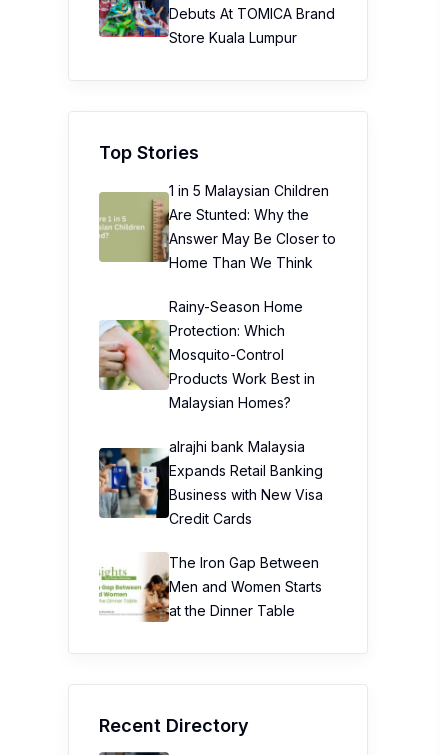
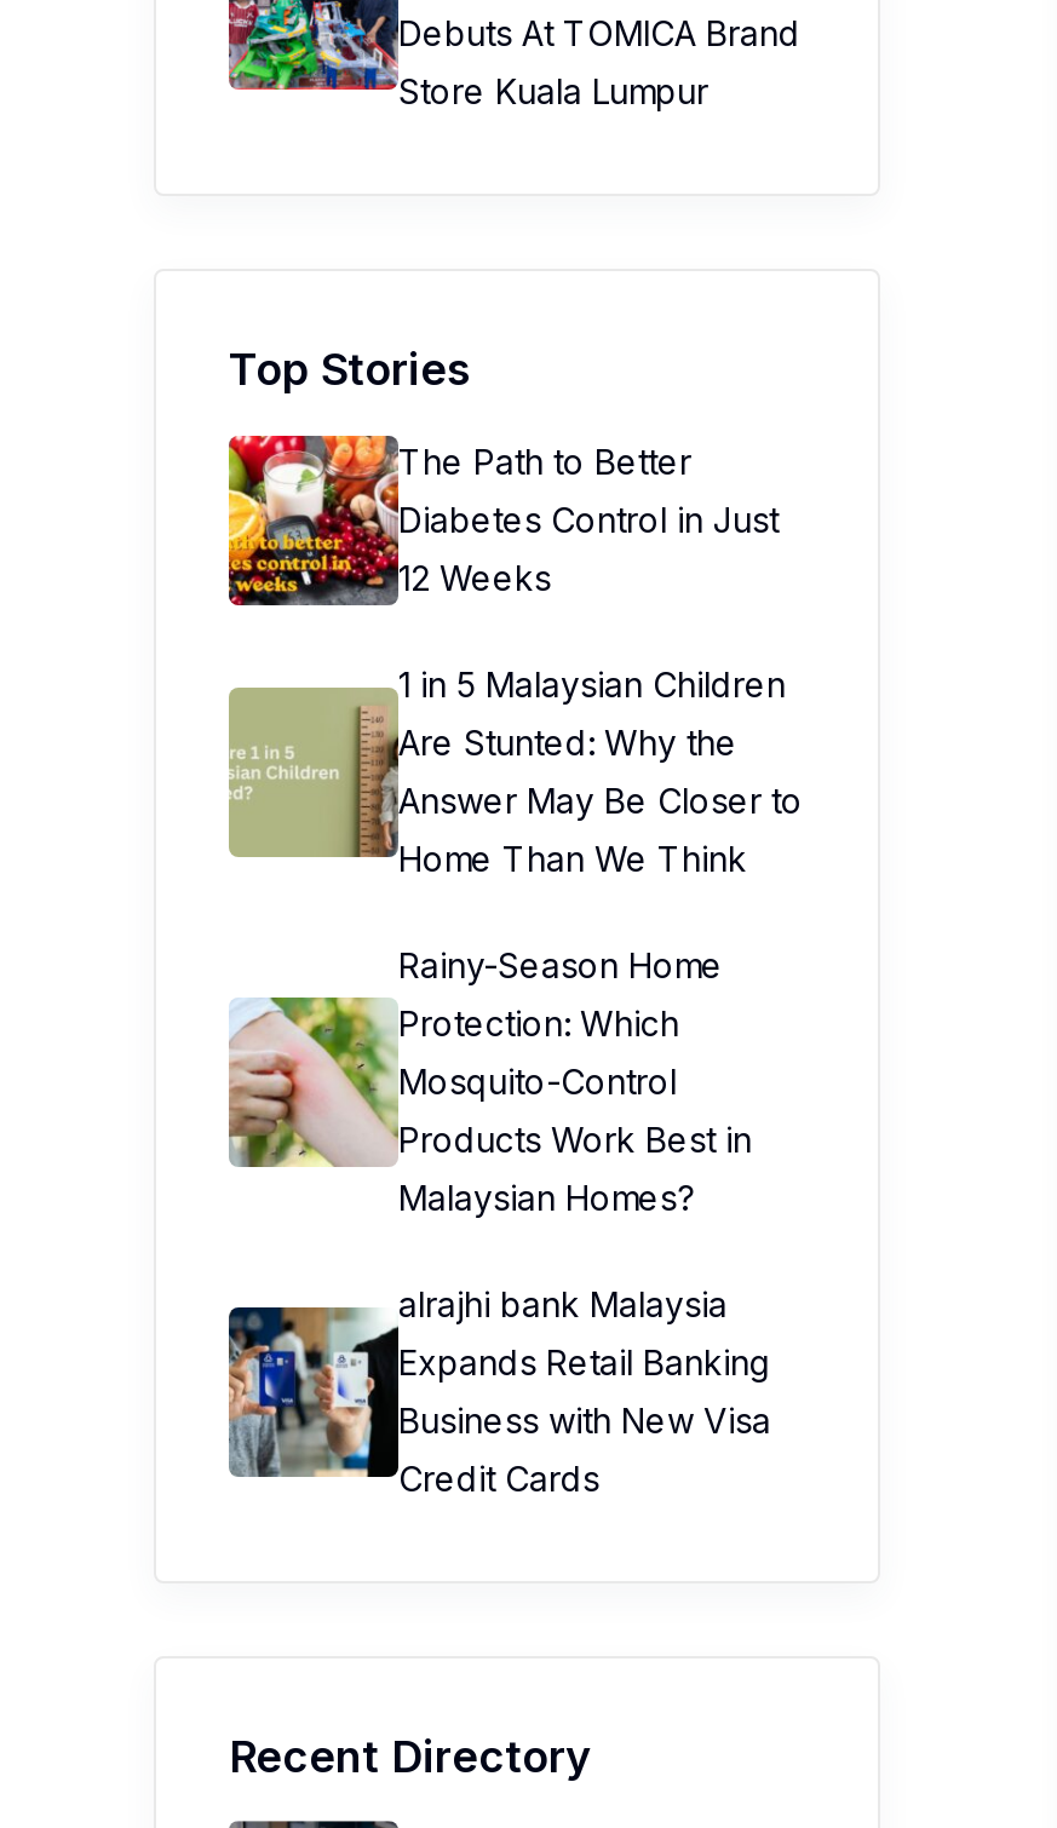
none -> [226,433,779,608] [image] | The Path to Better | Diabetes Control in Just | 12 Weeks
moved [134,182,336,527] -> [314,663,803,1499]: [image] | 1 in 5 Malaysian Children | Are Stunted: Why the | ... | Business with New Visa | Credit Cards
[99,552,322,623] [image] | The Iron Gap Between | Men and Women Starts | at the Dinner Table -> none

